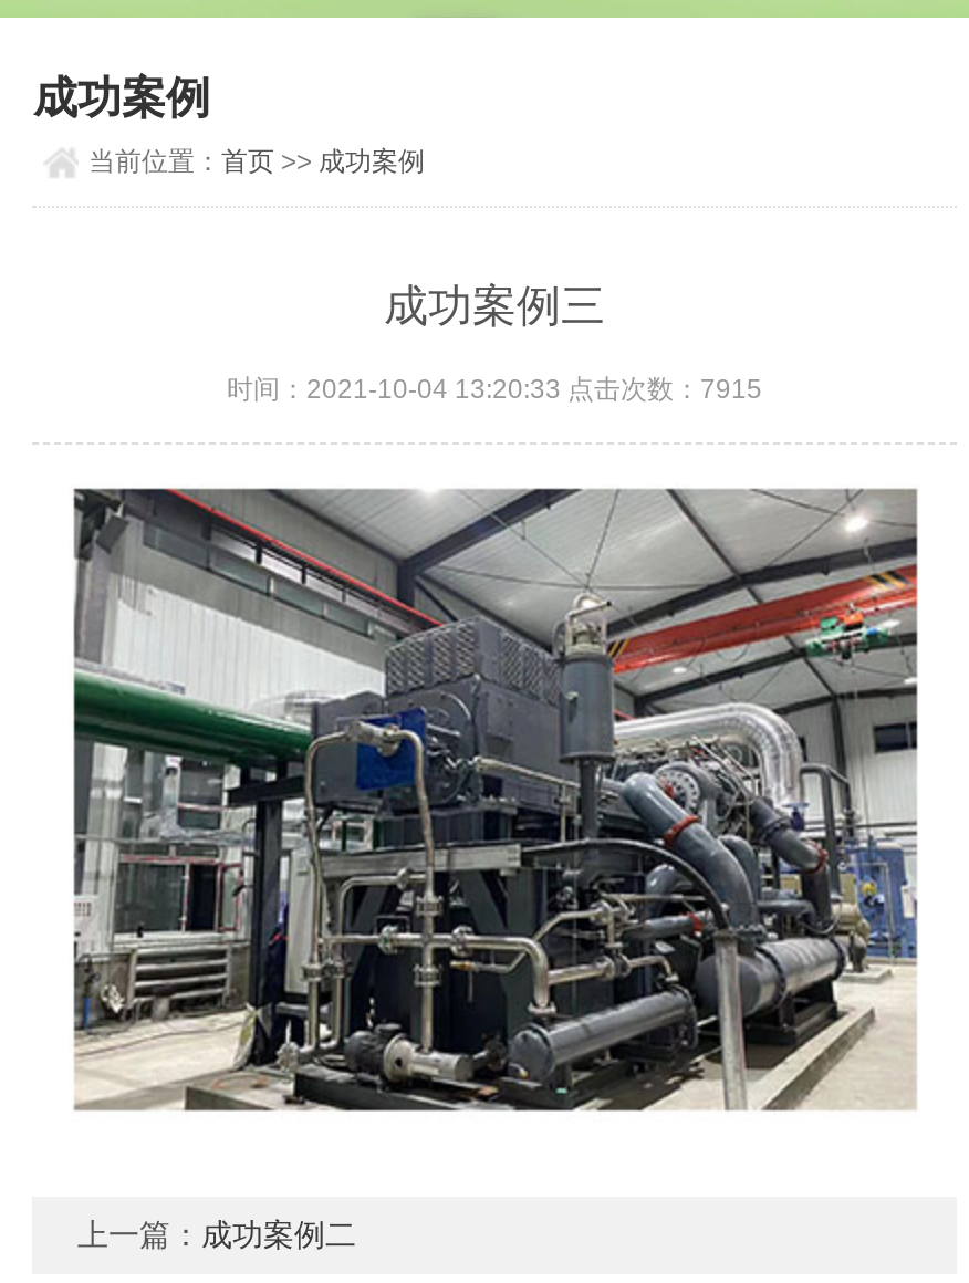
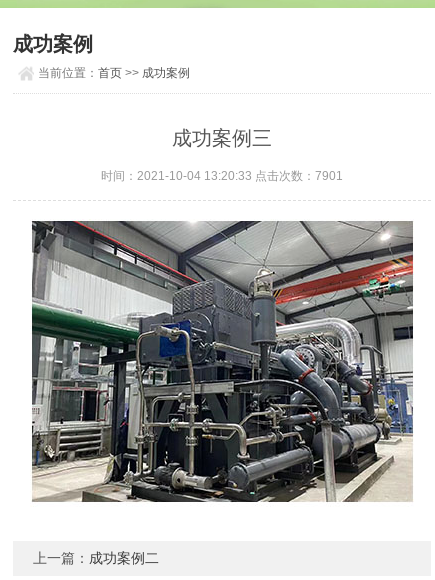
[227,374,762,405] 时间：2021-10-04 13:20:33 点击次数：7915 -> [101,169,343,183] 时间：2021-10-04 13:20:33 点击次数：7901

